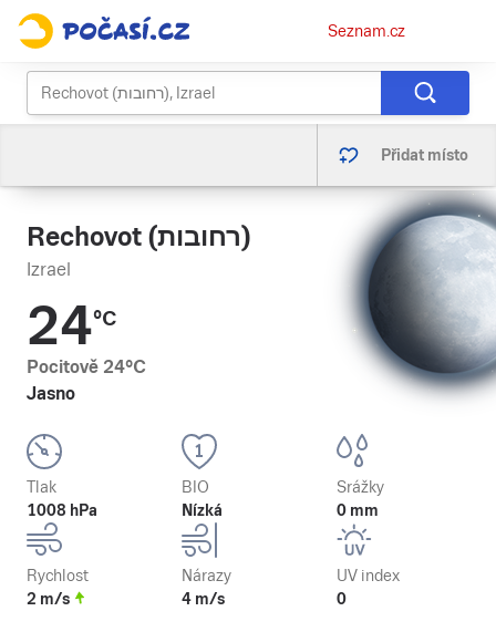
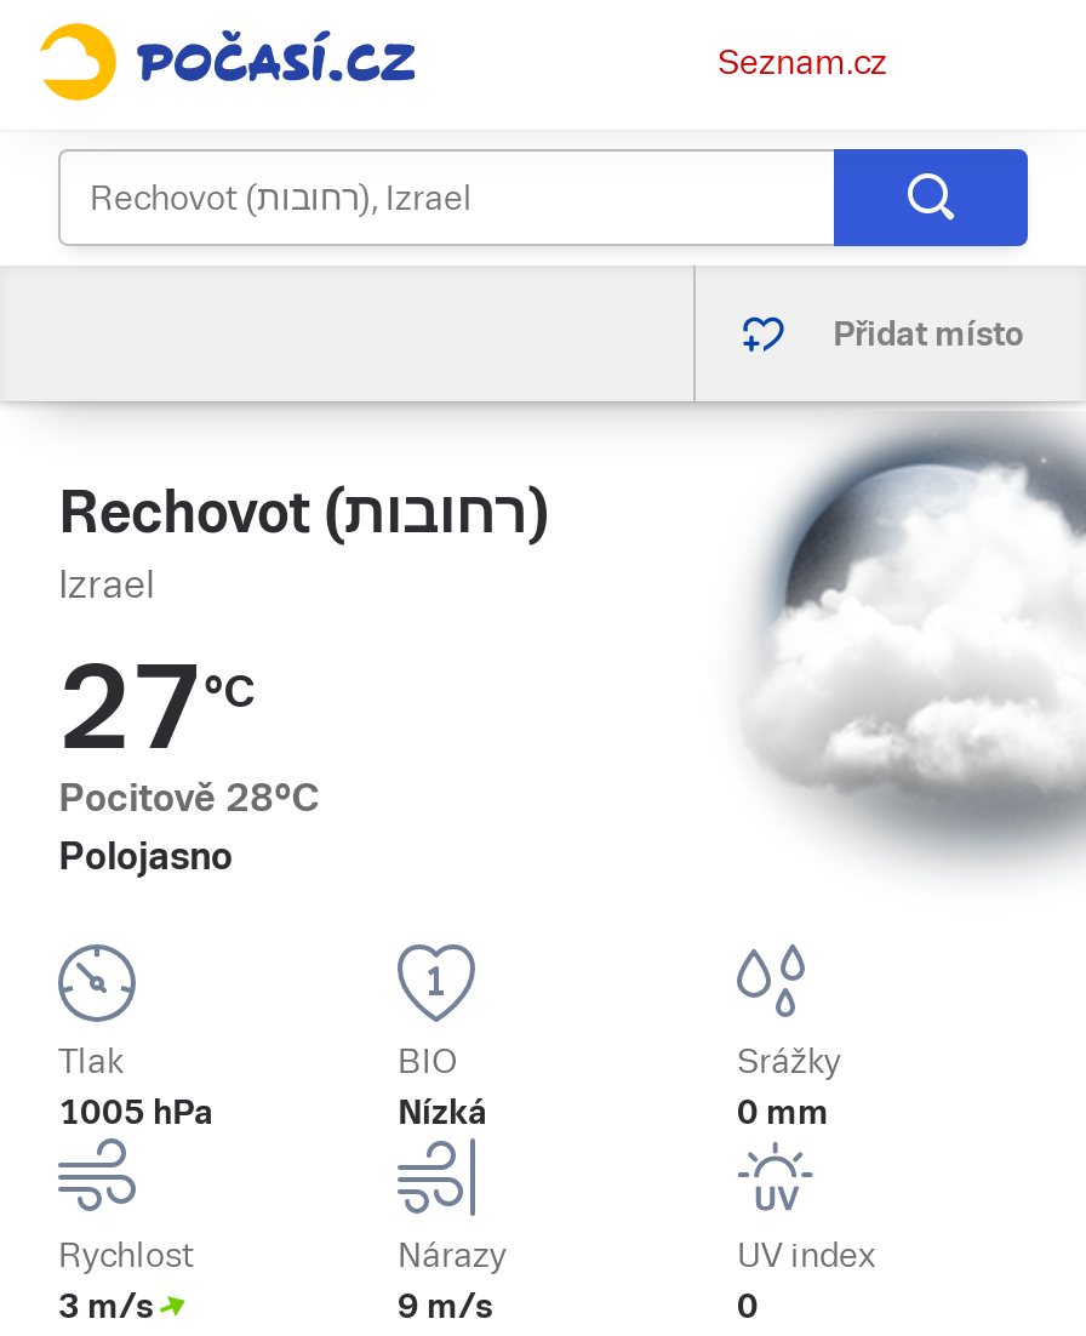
[344,204,493,384] [image] -> [749,443,1079,833] [image]
[27,296,146,404] 24°C | Pocitově 24°C | Jasno -> [58,641,320,879] 27°C | Pocitově 28°C | Polojasno
[27,501,97,519] 1008 hPa -> [58,1092,213,1131] 1005 hPa
[27,590,70,608] 2 m/s -> [58,1286,153,1325] 3 m/s
[182,590,225,608] 4 m/s -> [398,1286,492,1325] 9 m/s

